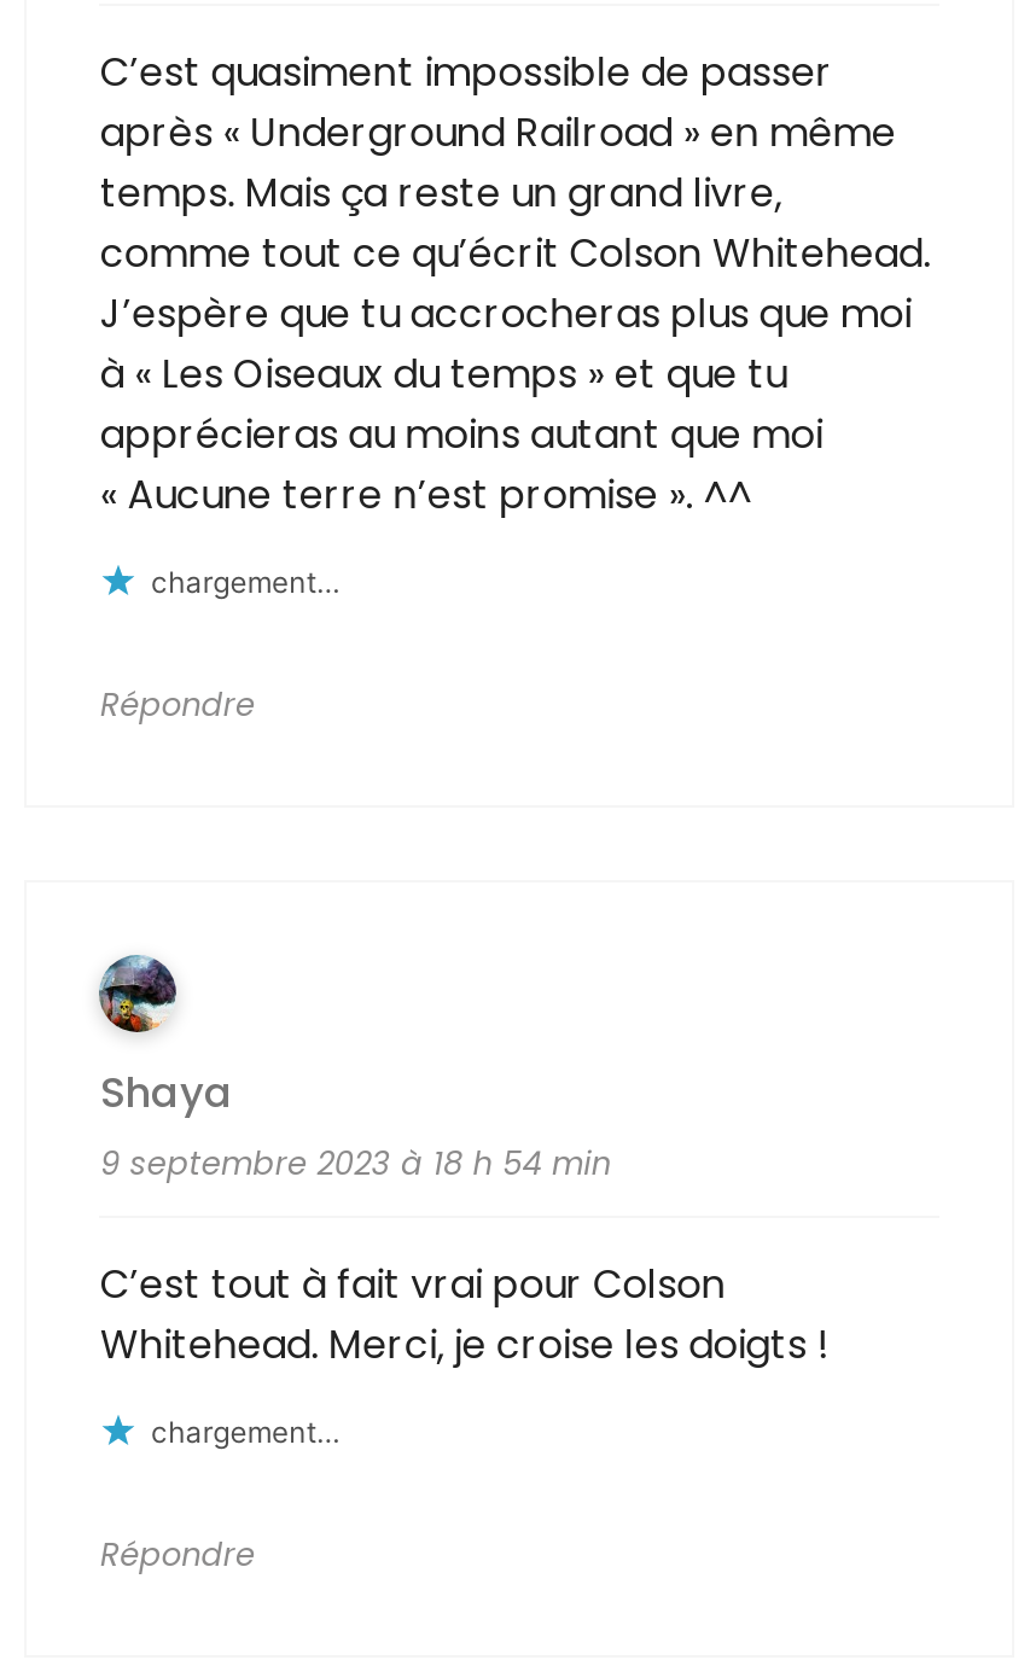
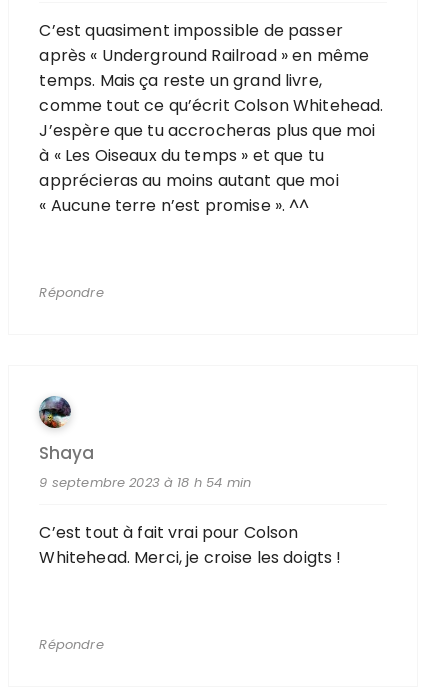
[151,564,341,600] chargement… -> none
[151,1414,341,1450] chargement… -> none

